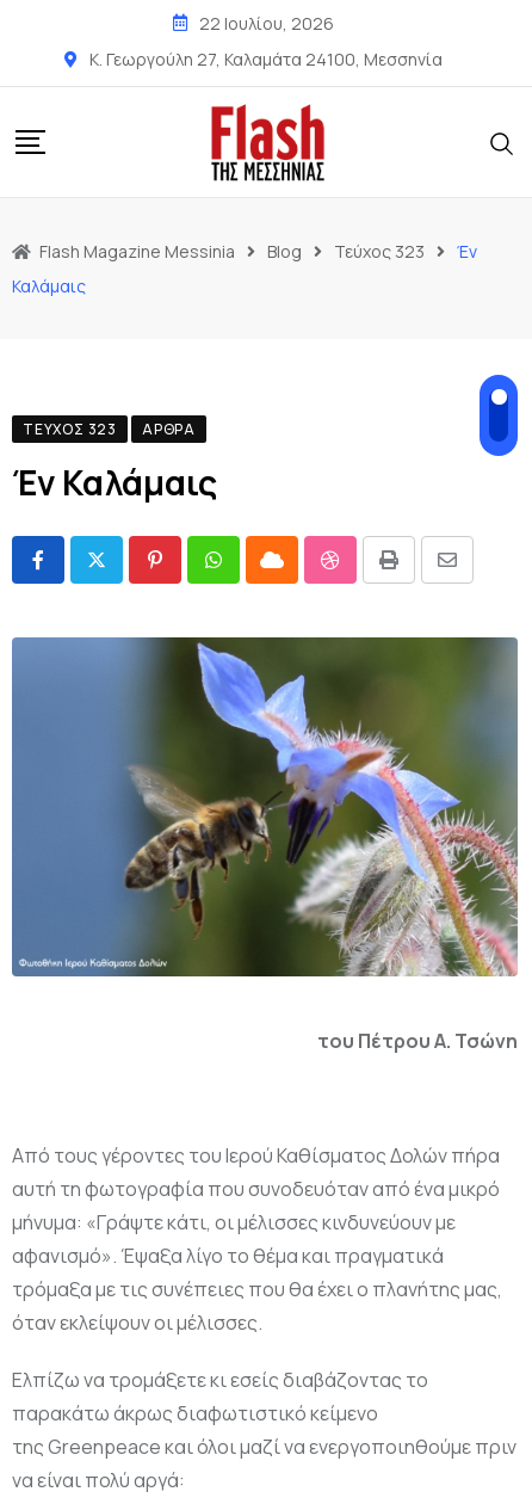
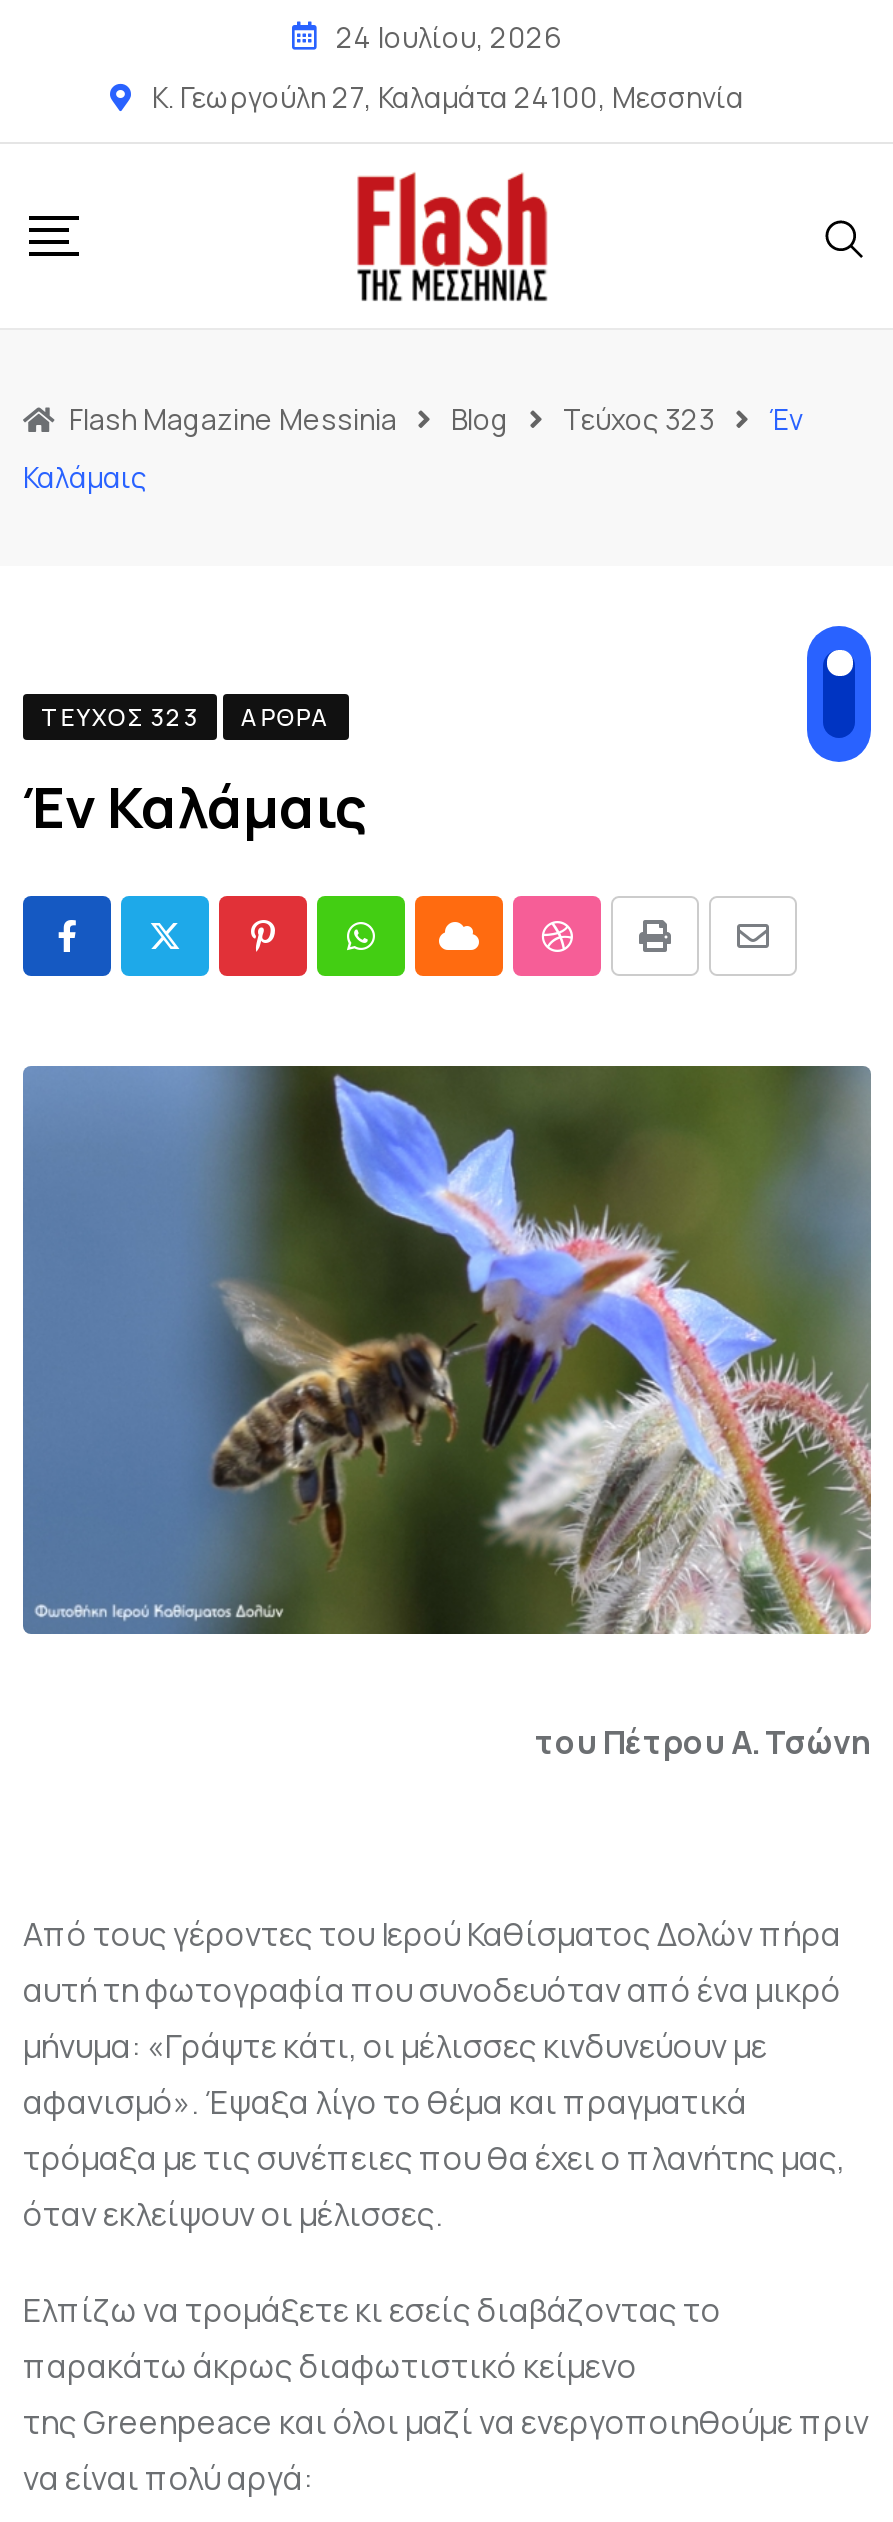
[199,11,333,34] 22 Ιουλίου, 2026 -> [336,17,562,55] 24 Ιουλίου, 2026

